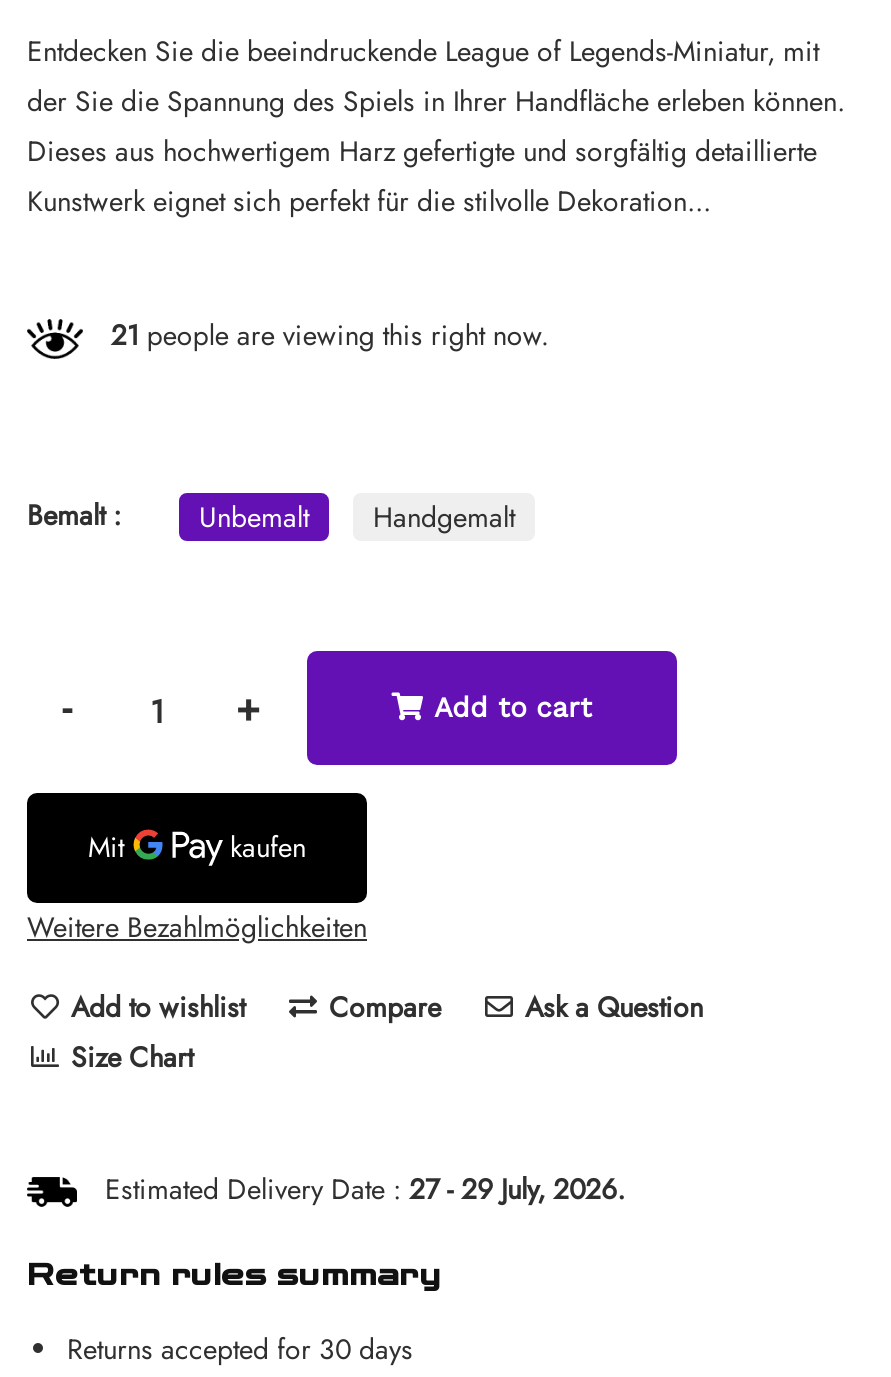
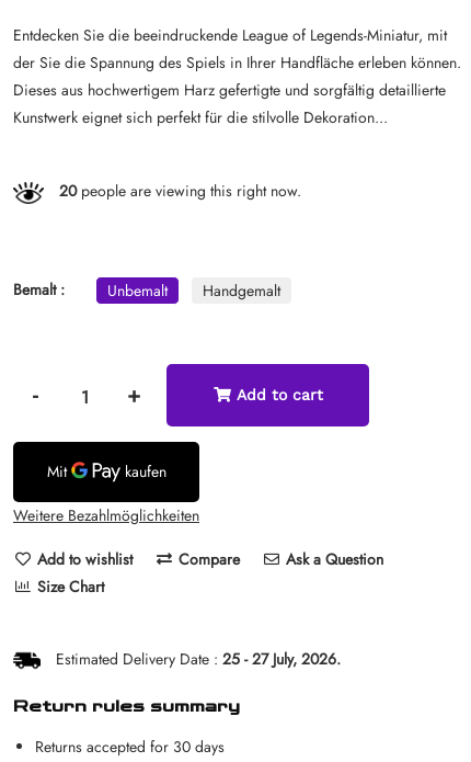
[111,315,549,355] 21 people are viewing this right now. -> [59,180,301,202] 20 people are viewing this right now.
[97,1169,625,1209] Estimated Delivery Date : 27 - 29 July, 2026. -> [51,648,341,670] Estimated Delivery Date : 25 - 27 July, 2026.

